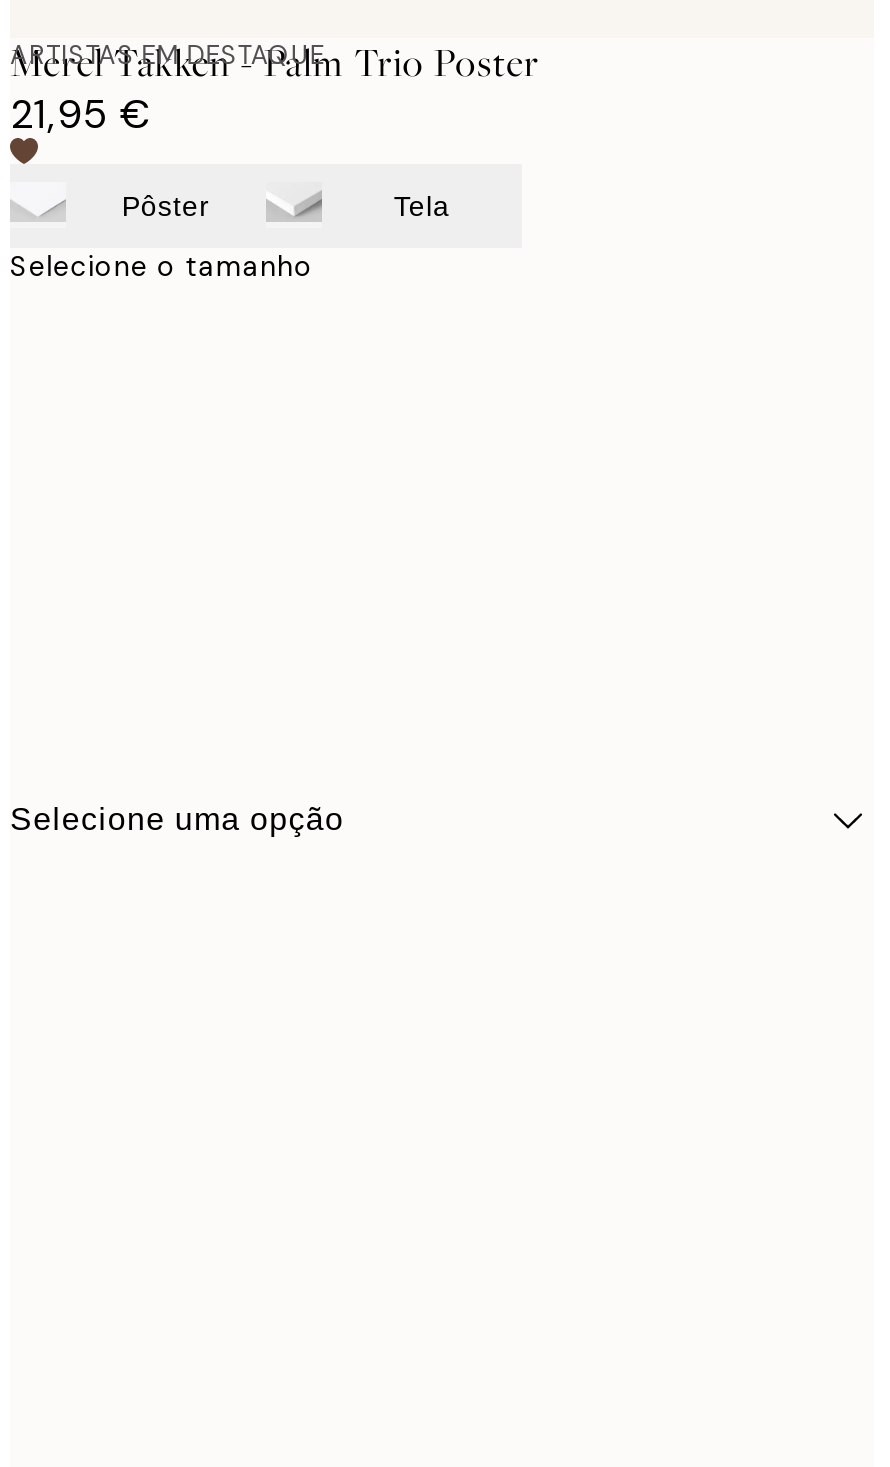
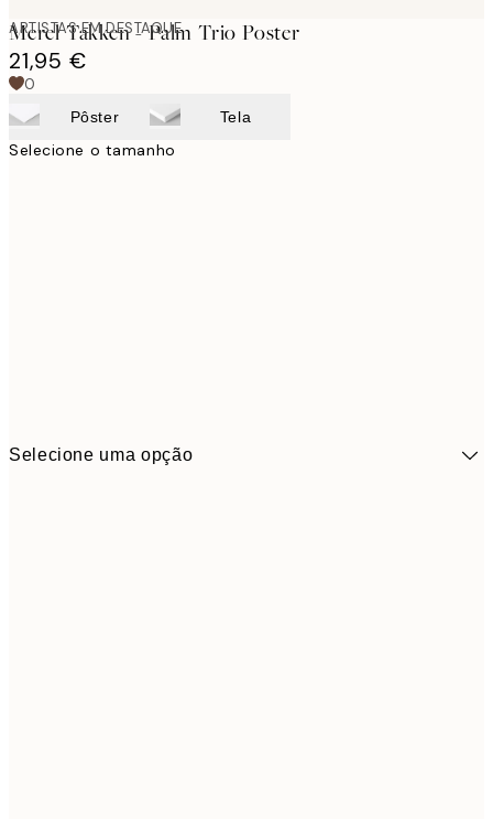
none -> [24,75,36,93] 0

